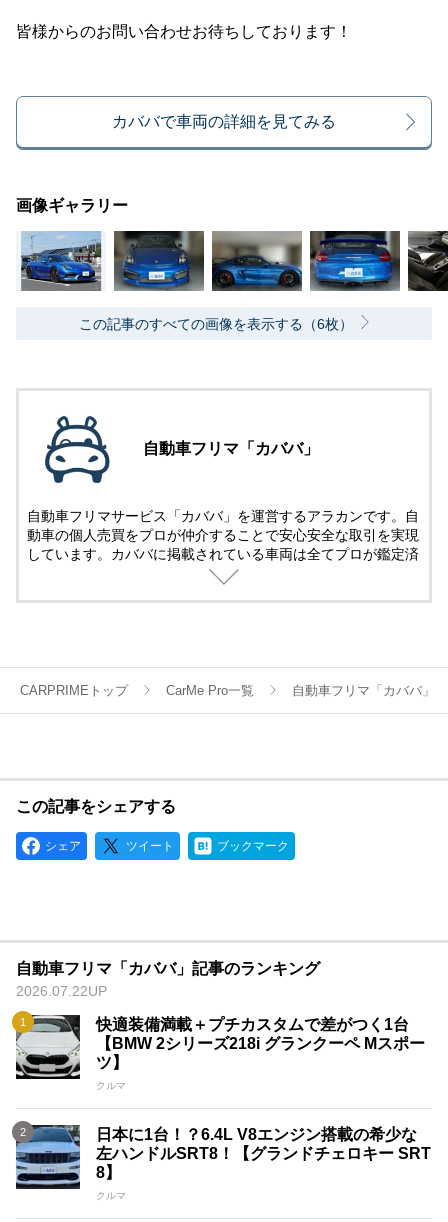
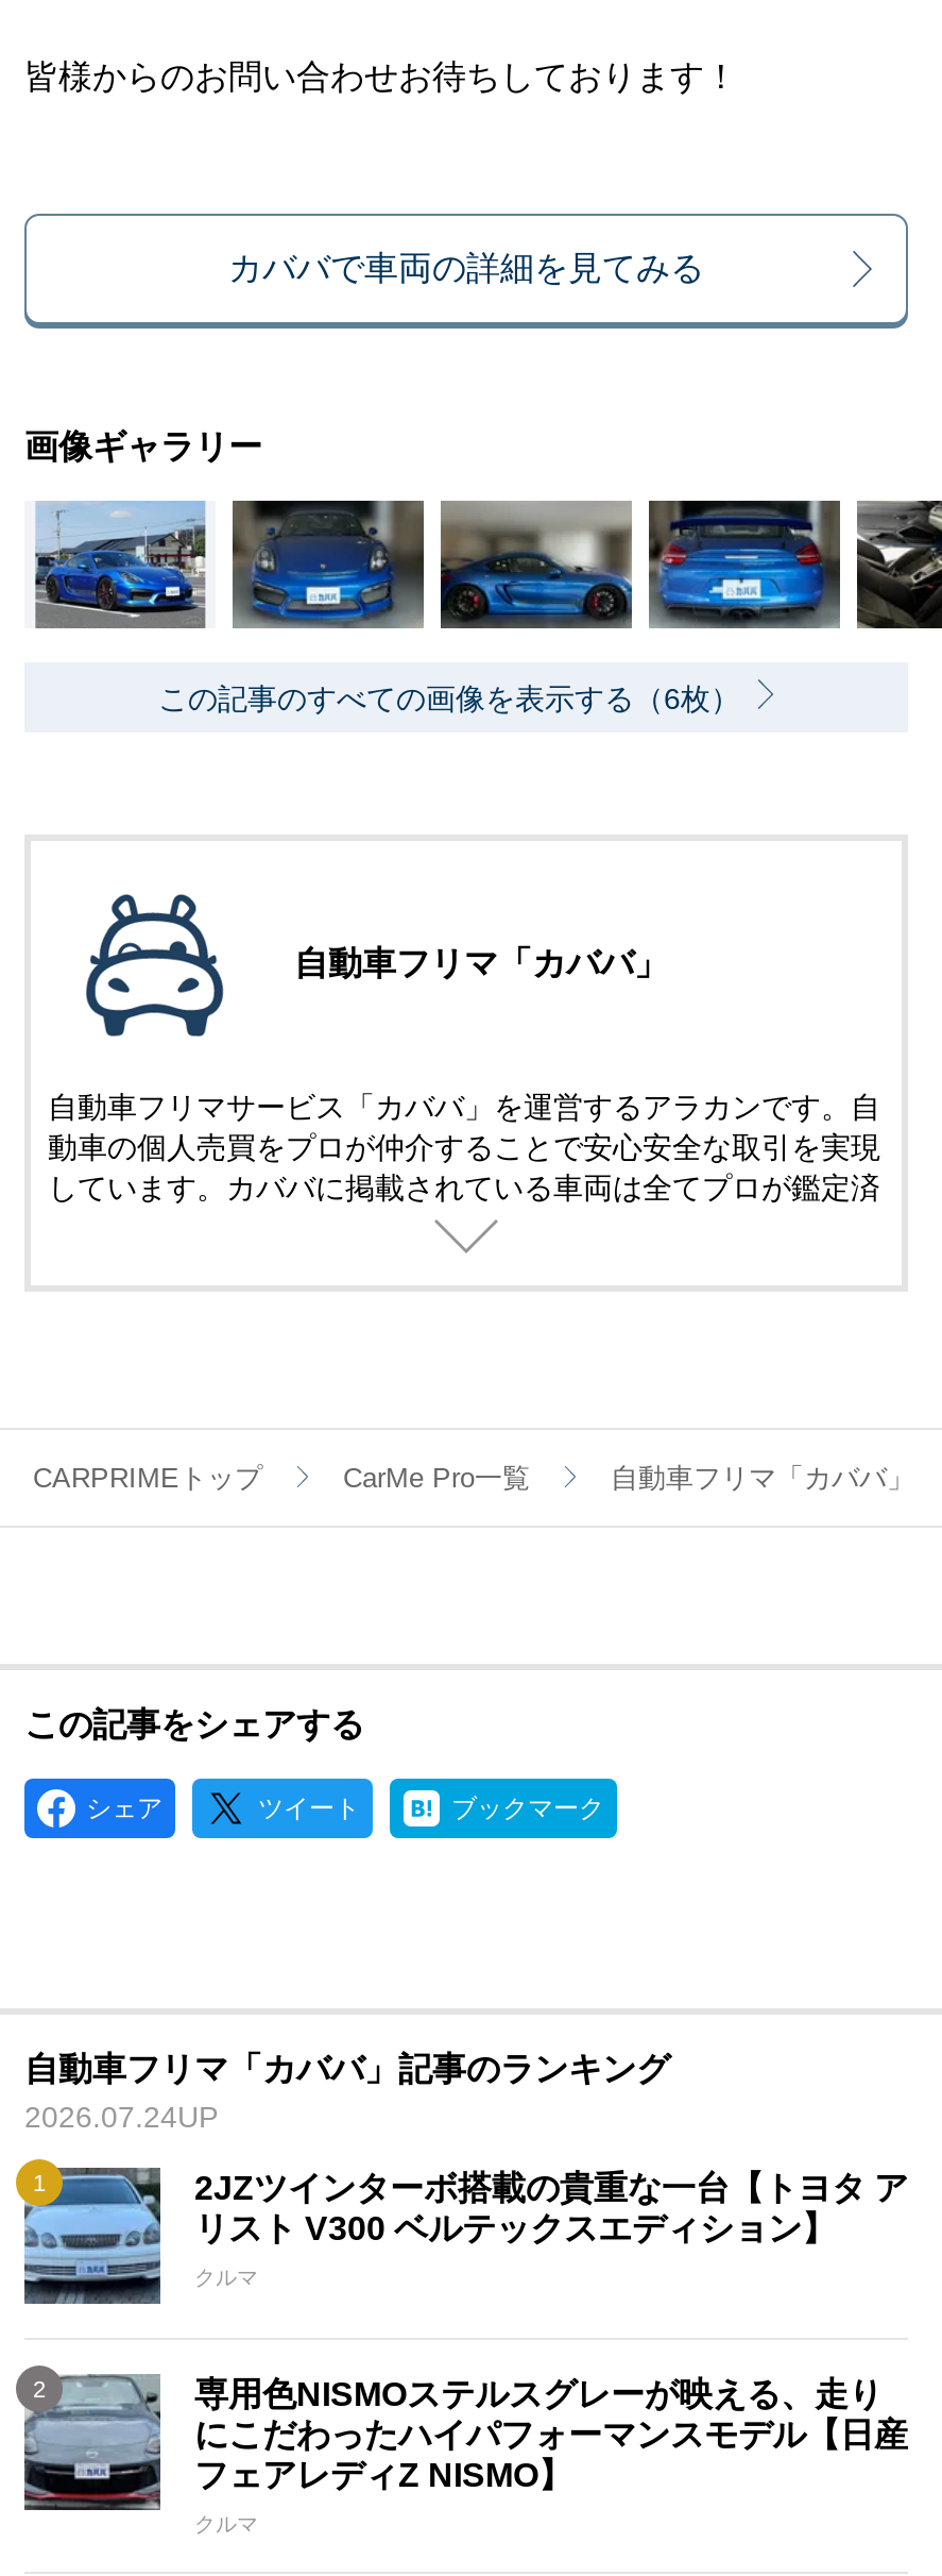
[16,983,107,999] 2026.07.22UP -> [24,2099,218,2133] 2026.07.24UP
[16,1016,425,1092] [image] | 快適装備満載＋プチカスタムで差がつく1台 | 【BMW 2シリーズ218i グランクーペ Mスポー | ツ】 -> [22,2168,908,2306] [image] | 2JZツインターボ搭載の貴重な一台【トヨタ ア | リスト V300 ベルテックスエディション】
[16,1125,431,1189] [image] | 日本に1台！？6.4L V8エンジン搭載の希少な | 左ハンドルSRT8！【グランドチェロキー SRT | 8】 -> [24,2374,908,2510] [image] | 専用色NISMOステルスグレーが映える、走り | にこだわったハイパフォーマンスモデル【日産 | フェアレディZ NISMO】

